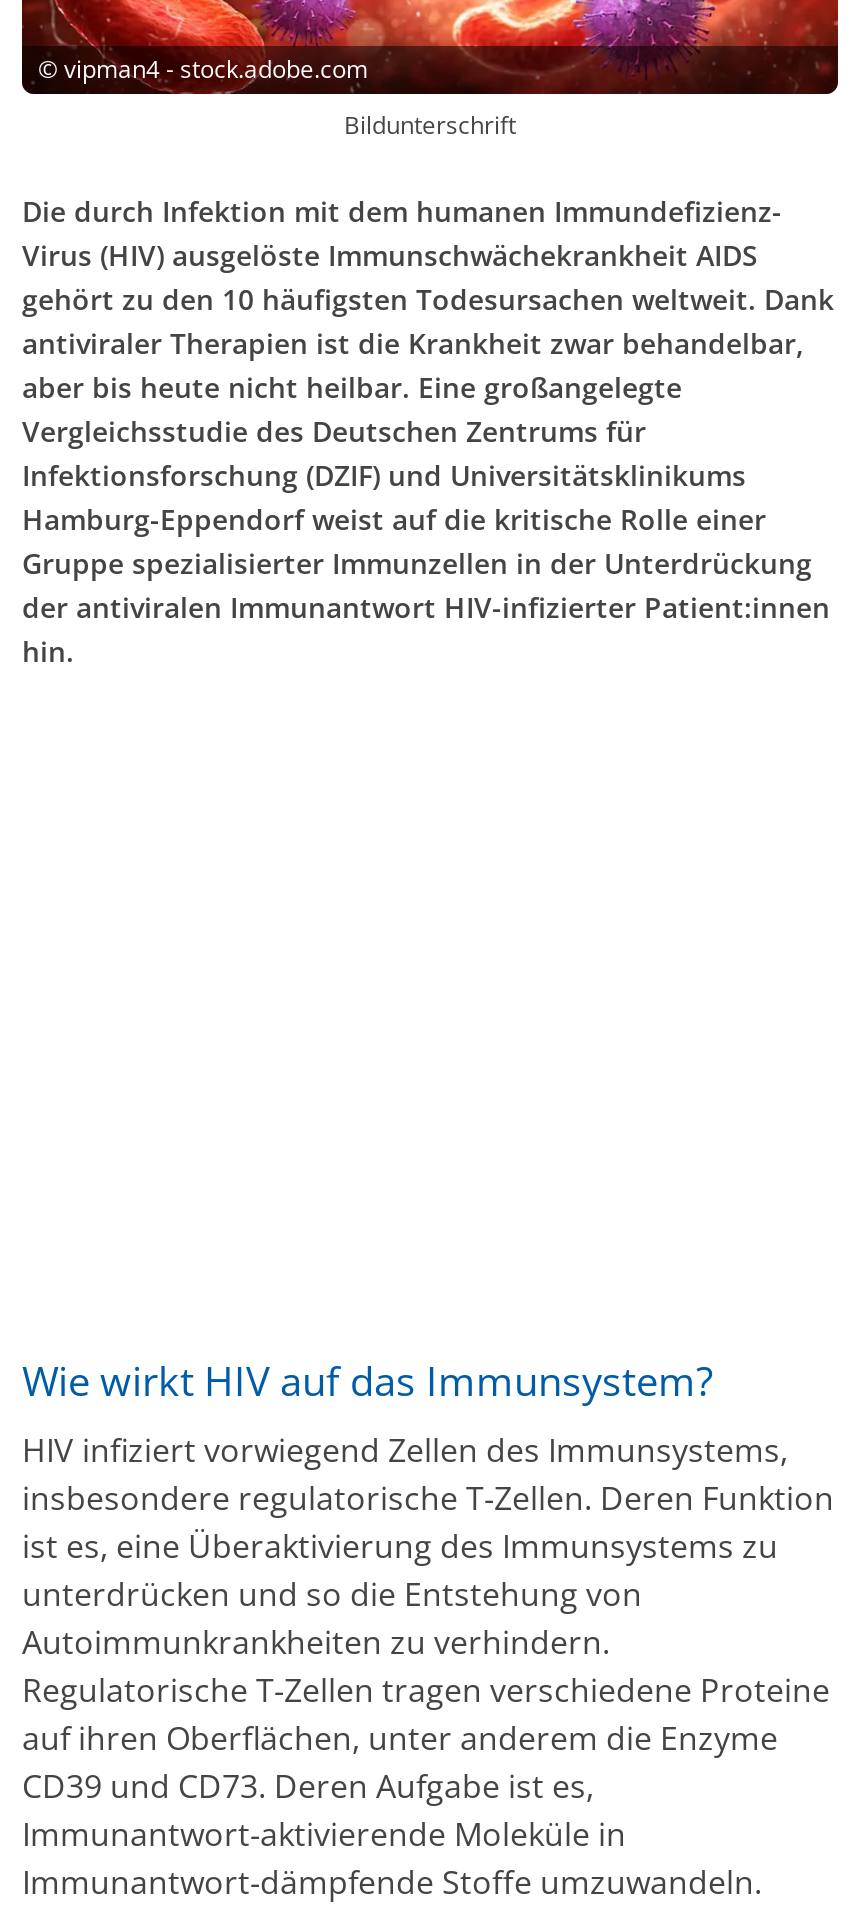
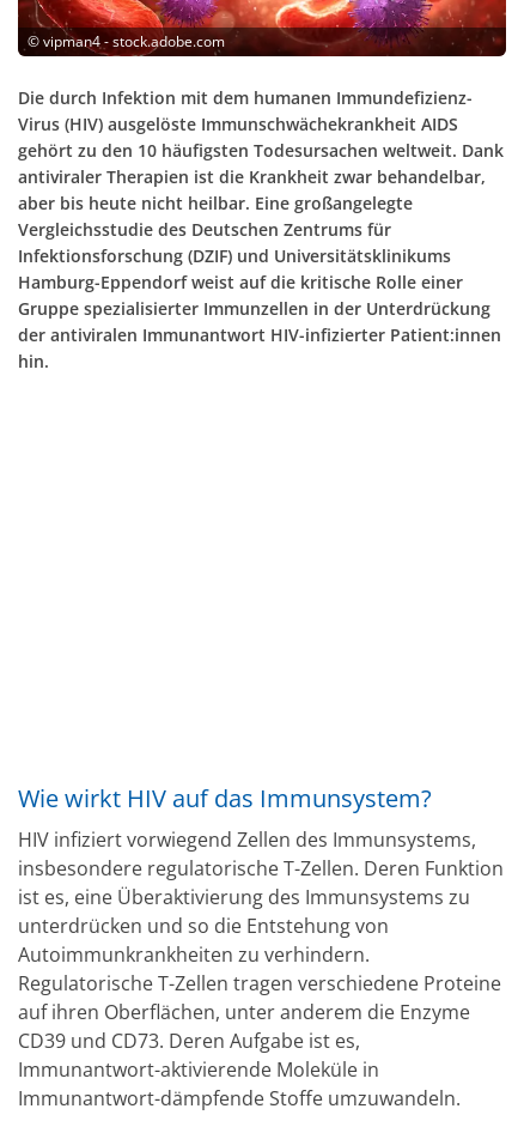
[344,107,516,141] Bildunterschrift -> none

